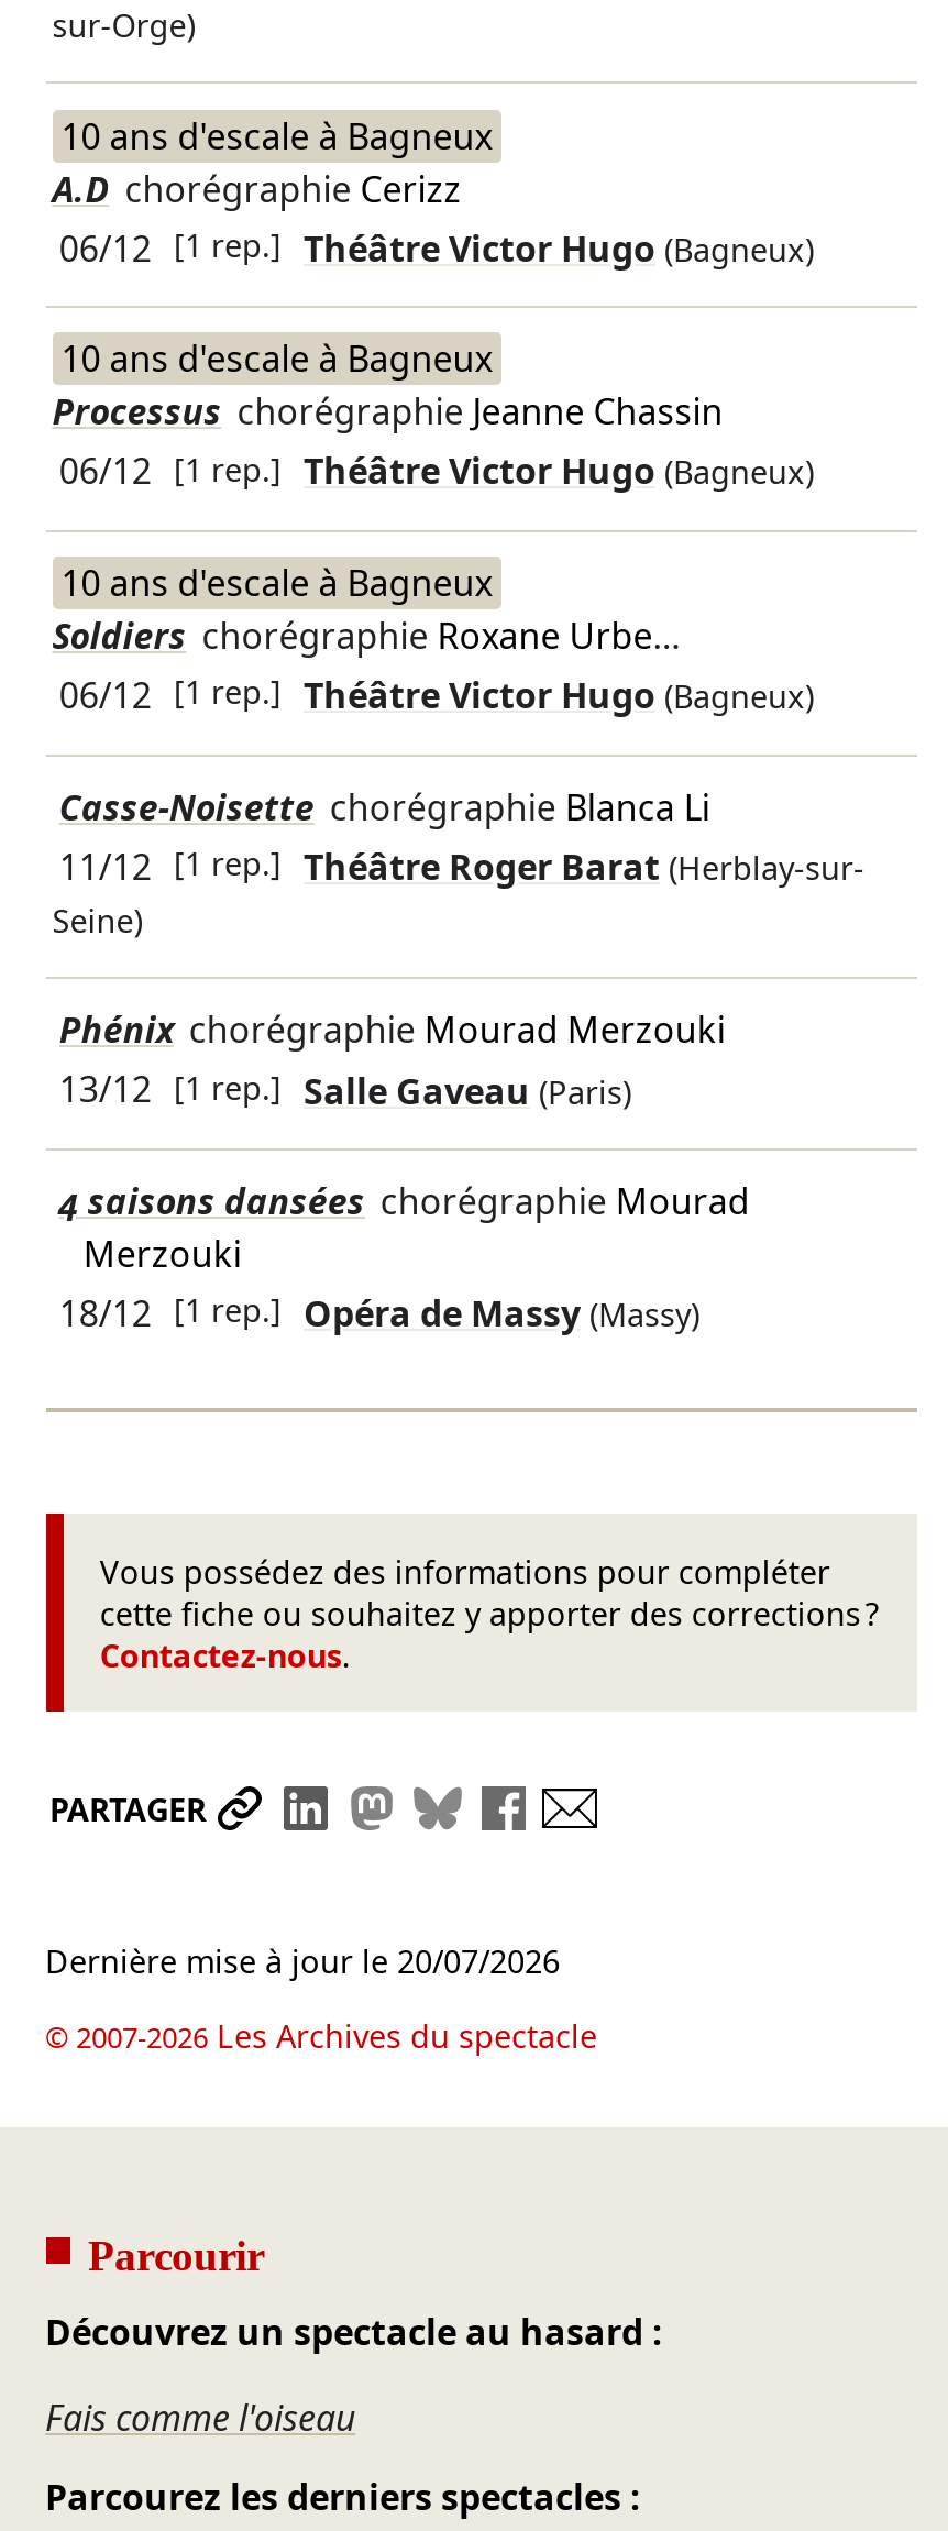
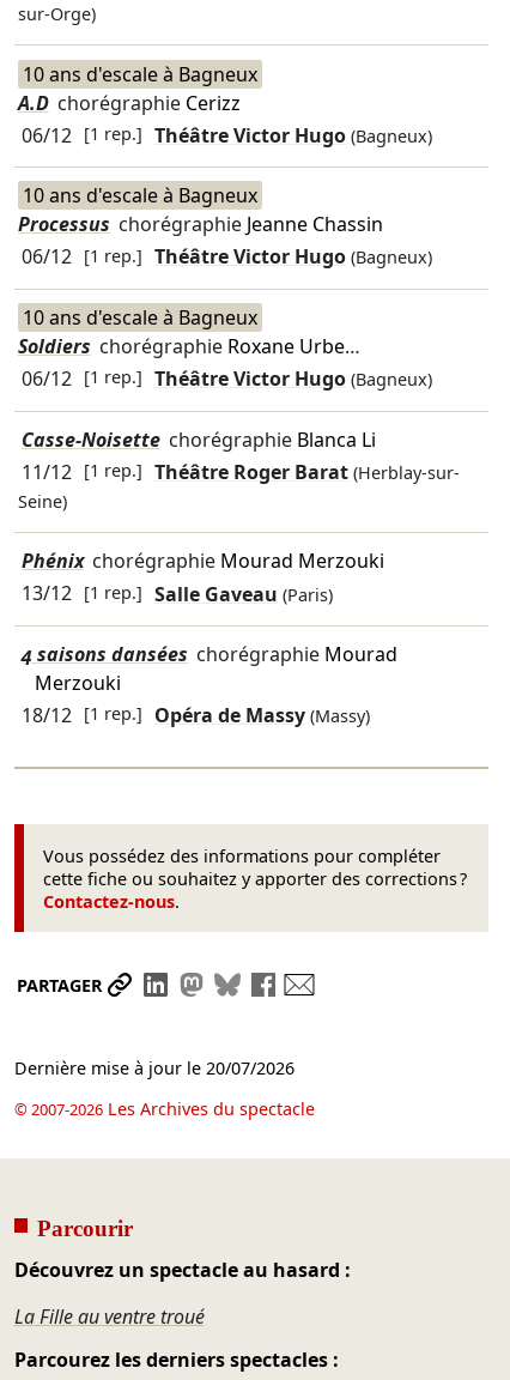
[45,2393,355,2441] Fais comme l'oiseau -> [14,1303,204,1329] La Fille au ventre troué

